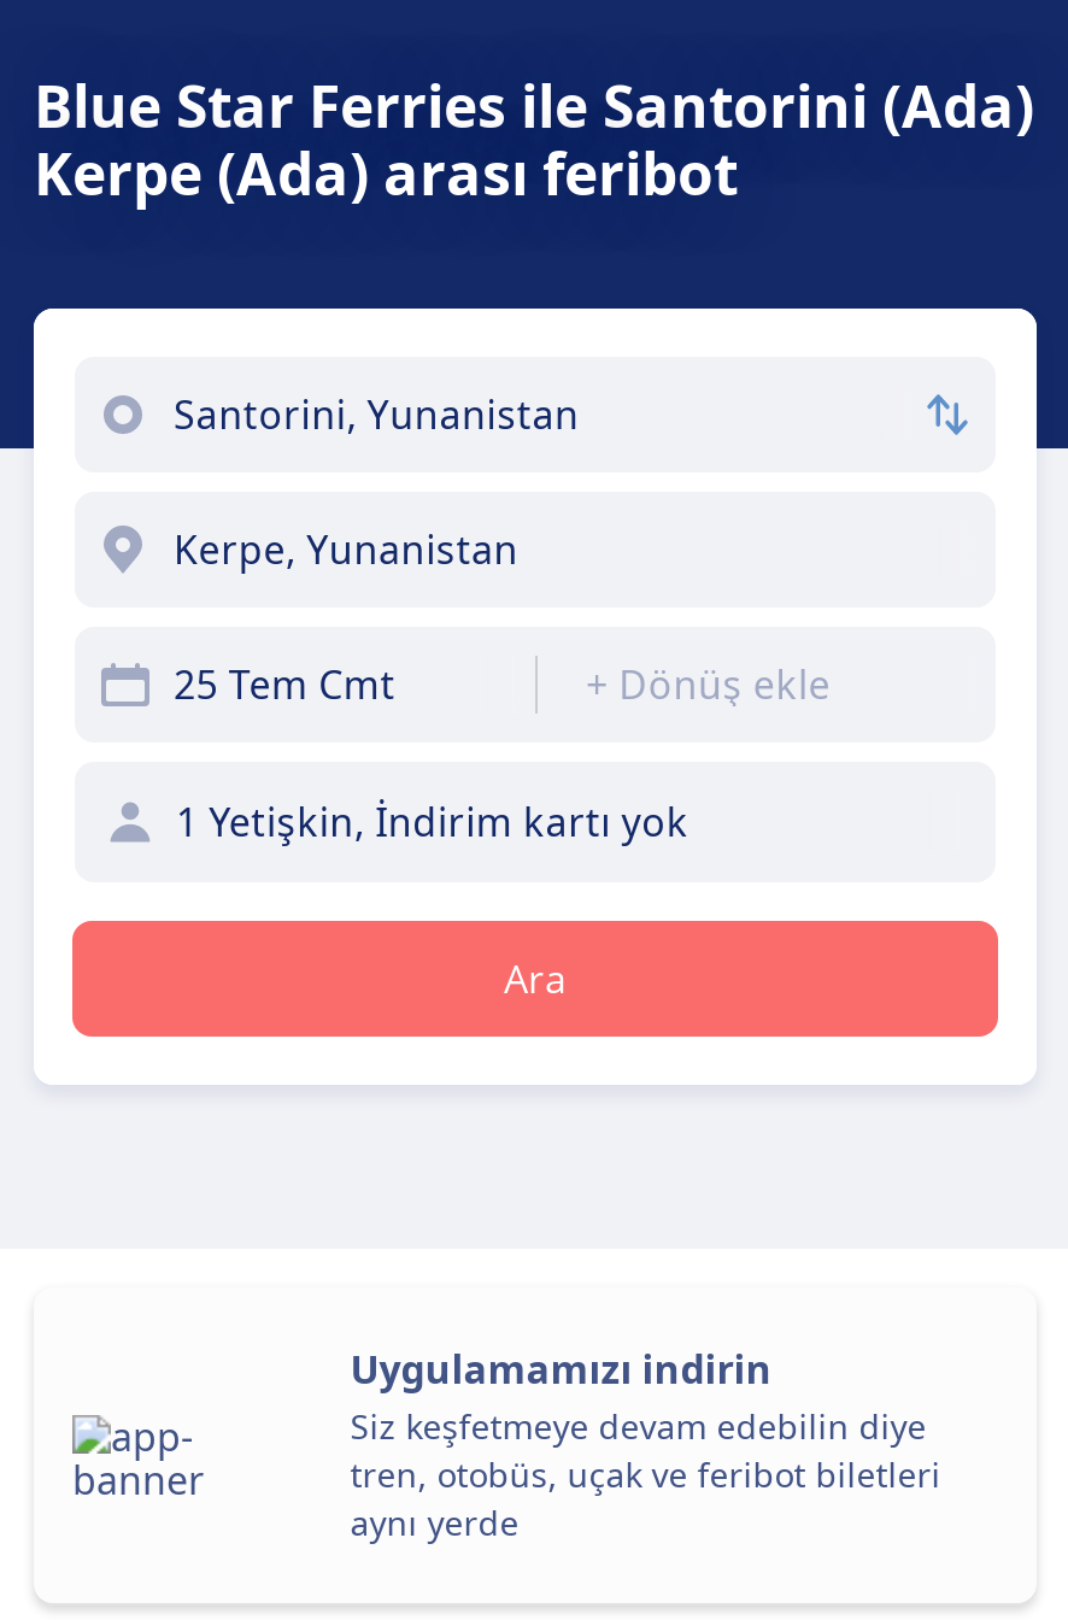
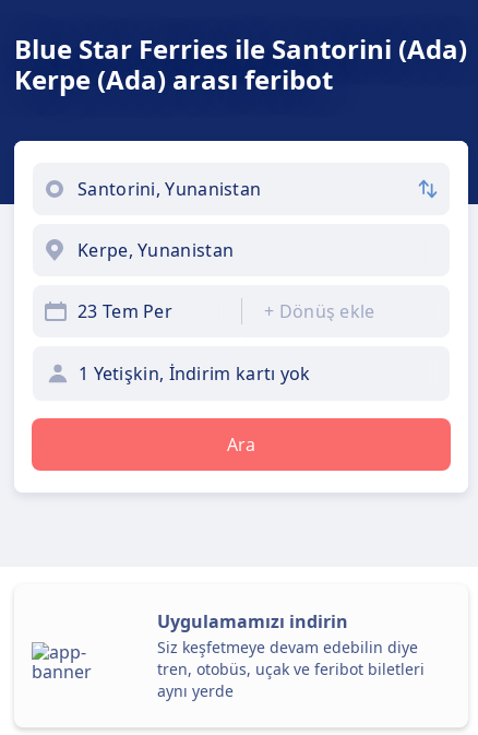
[174,658,395,711] 25 Tem Cmt -> [77,299,172,323] 23 Tem Per

